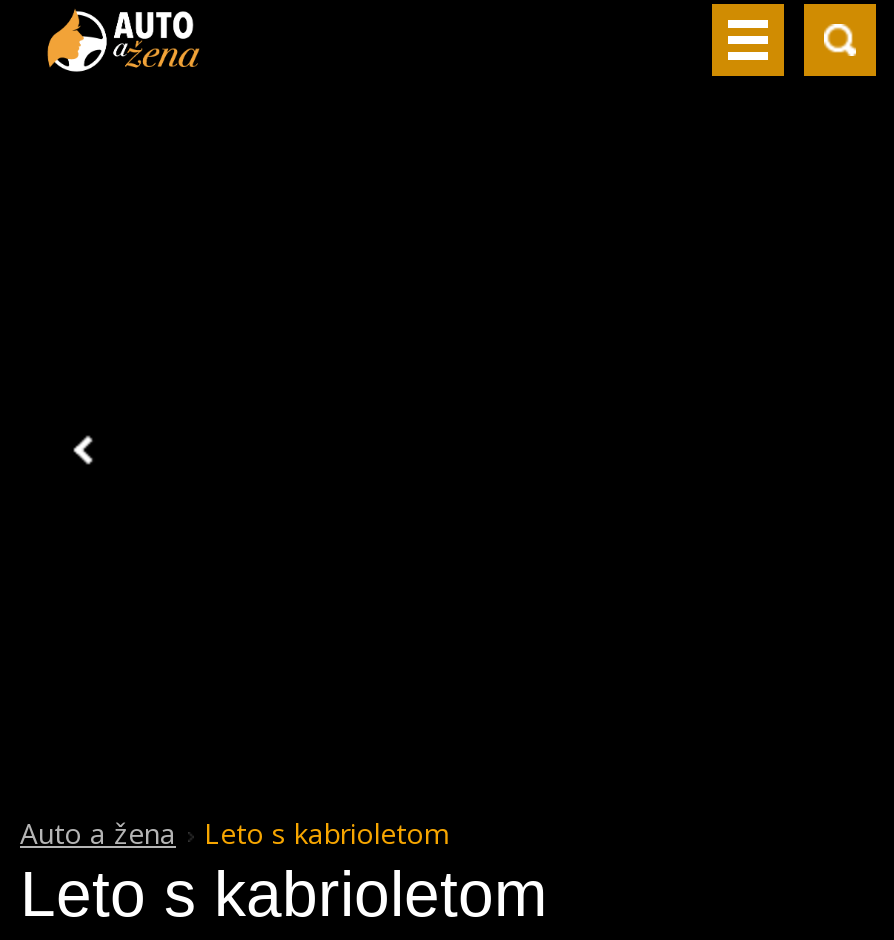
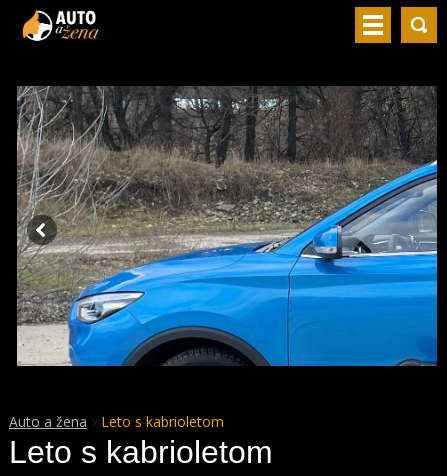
none -> [16,85,438,367] [image]

